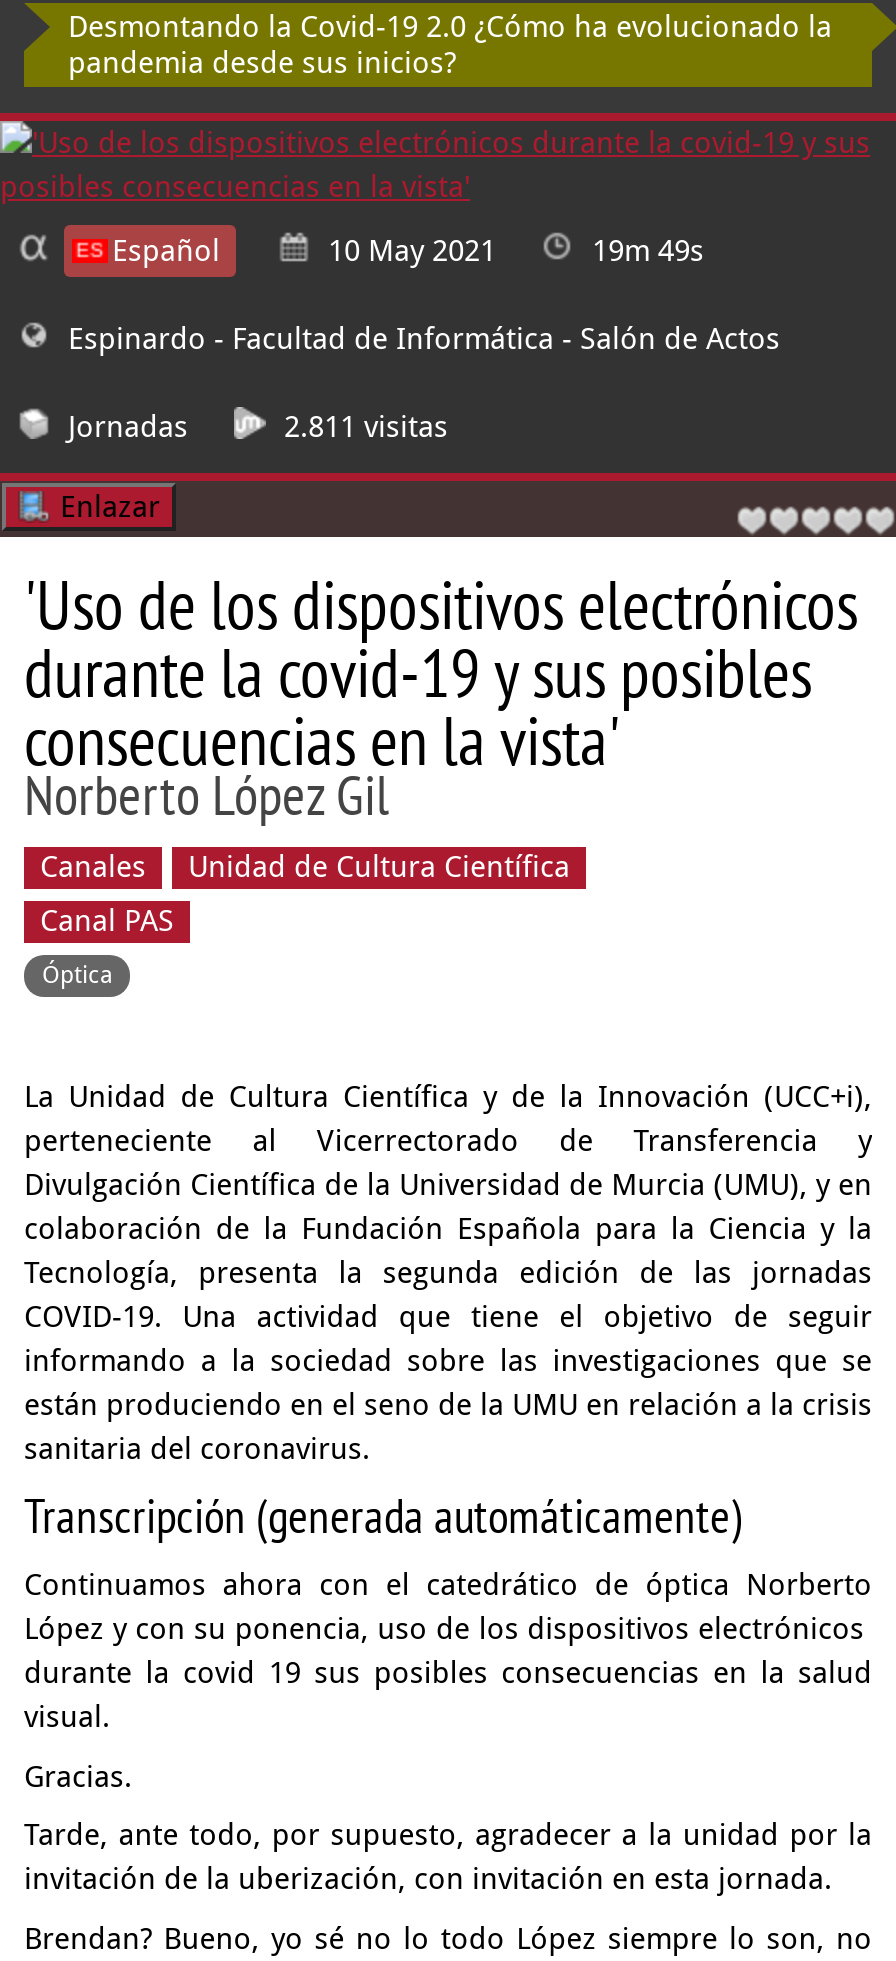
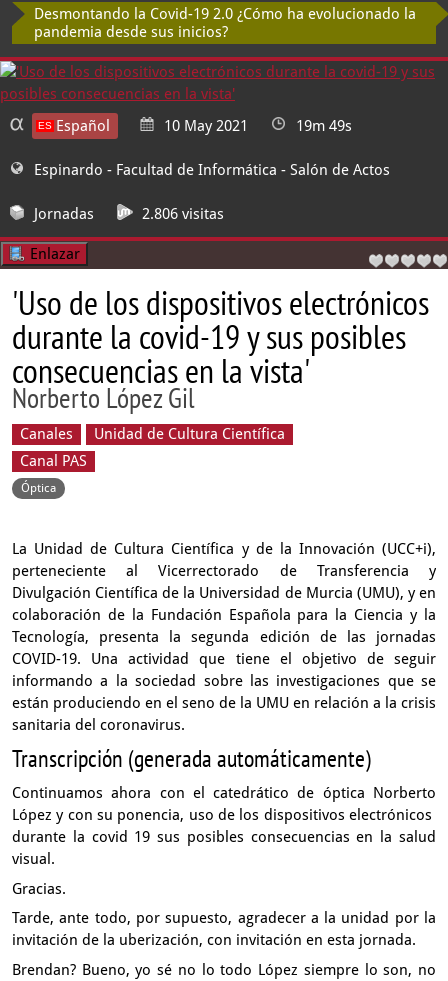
[284,409,448,445] 2.811 visitas -> [142,205,224,223] 2.806 visitas

